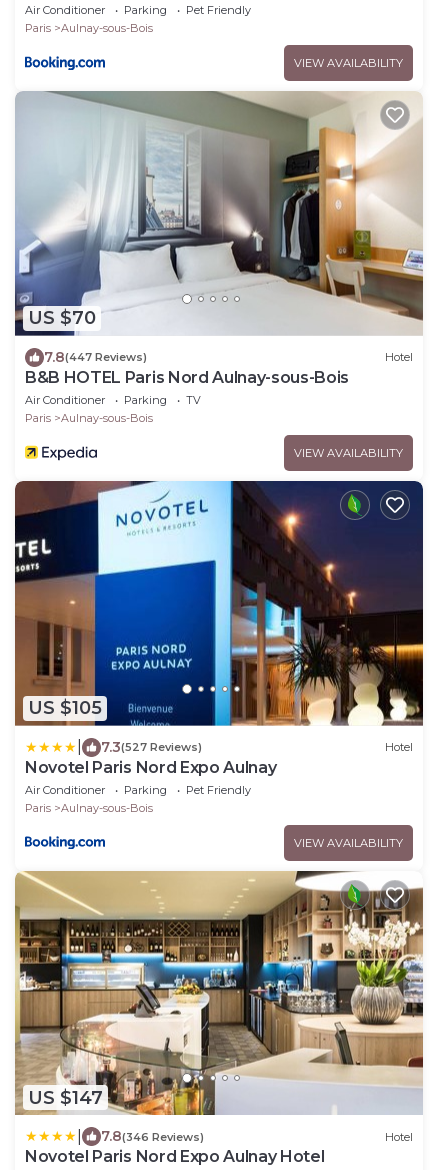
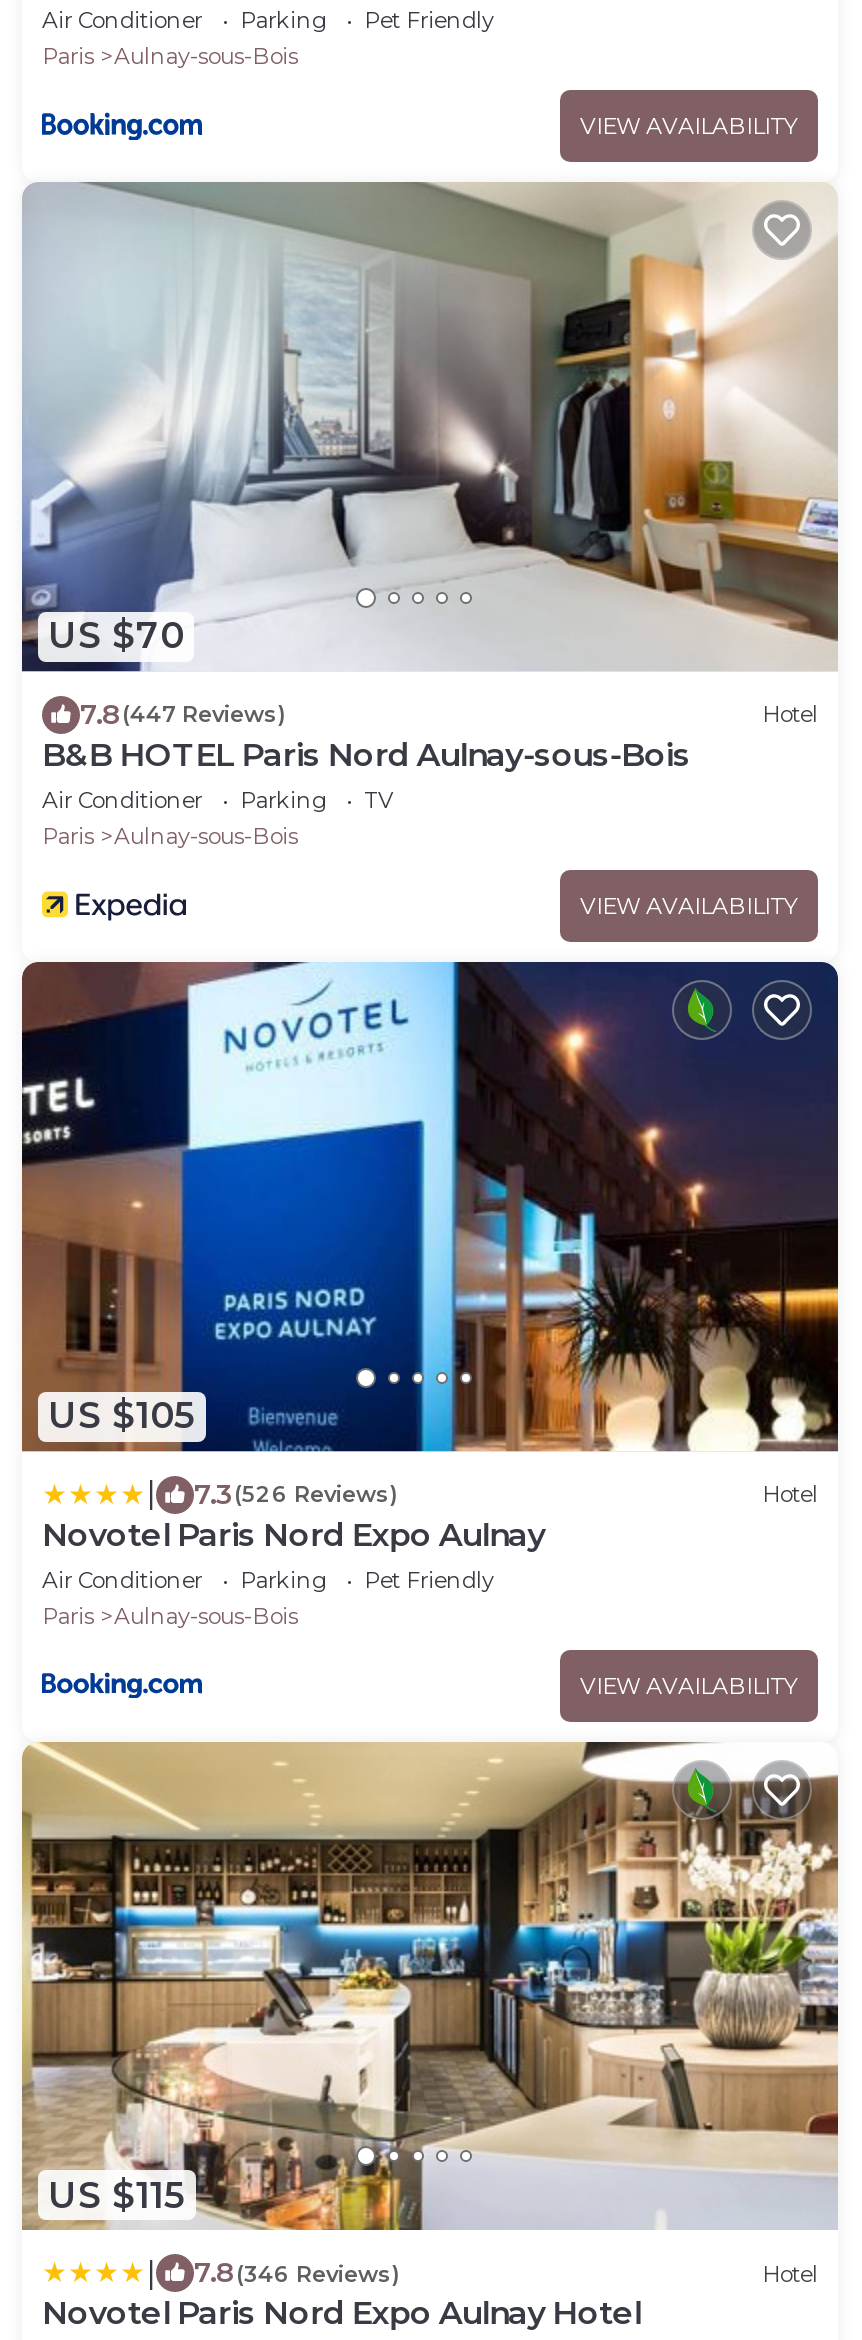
[101,738,202,756] 7.3(527 Reviews) -> [194,1475,398,1511] 7.3(526 Reviews)
[28,1087,103,1109] US $147 -> [48,2174,186,2218] US $115

